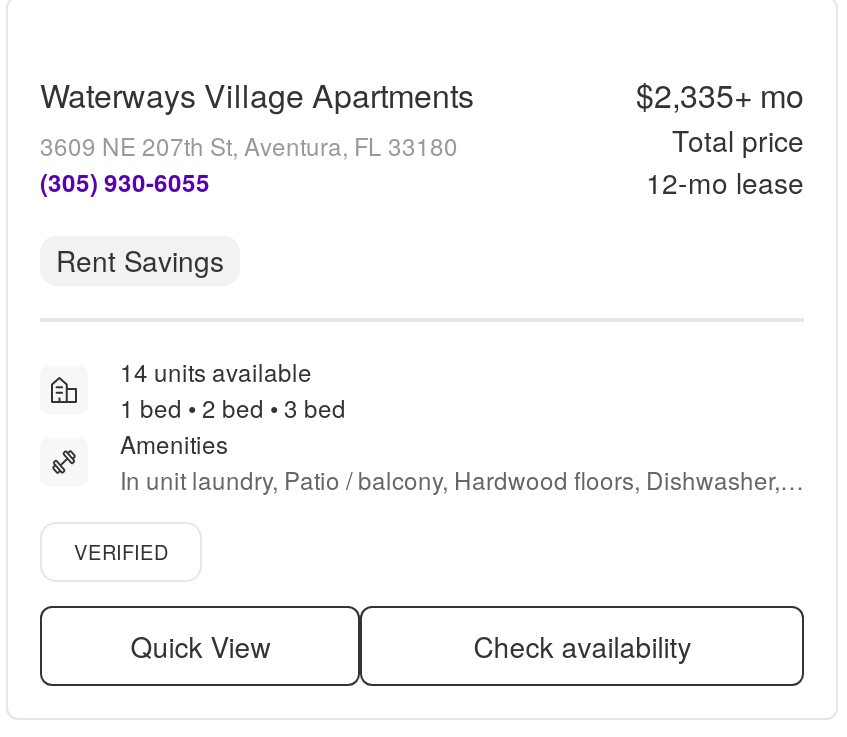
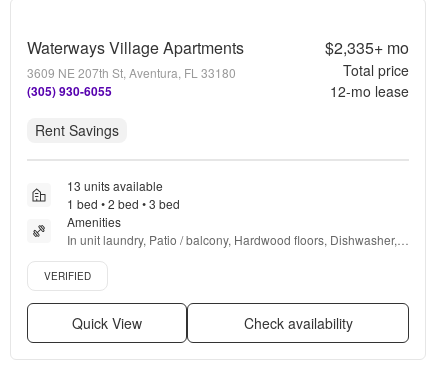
[120,354,312,388] 14 units available -> [67,177,163,194] 13 units available

